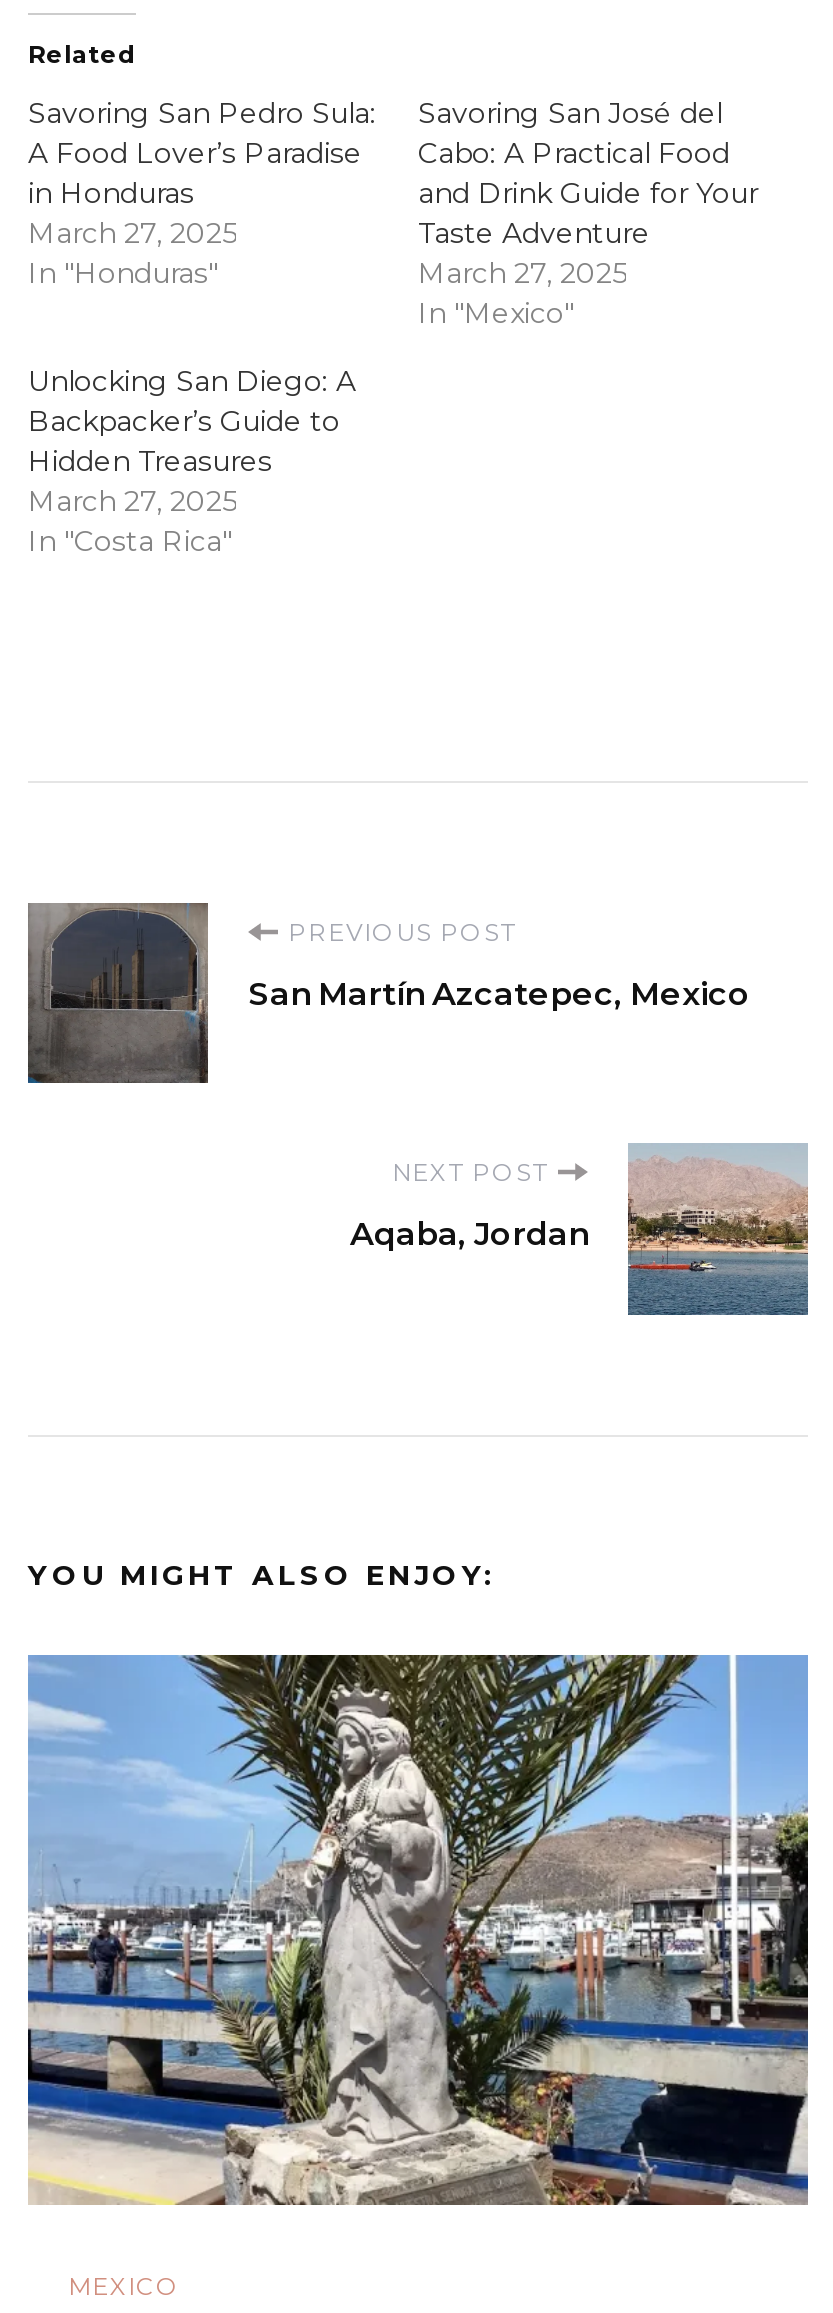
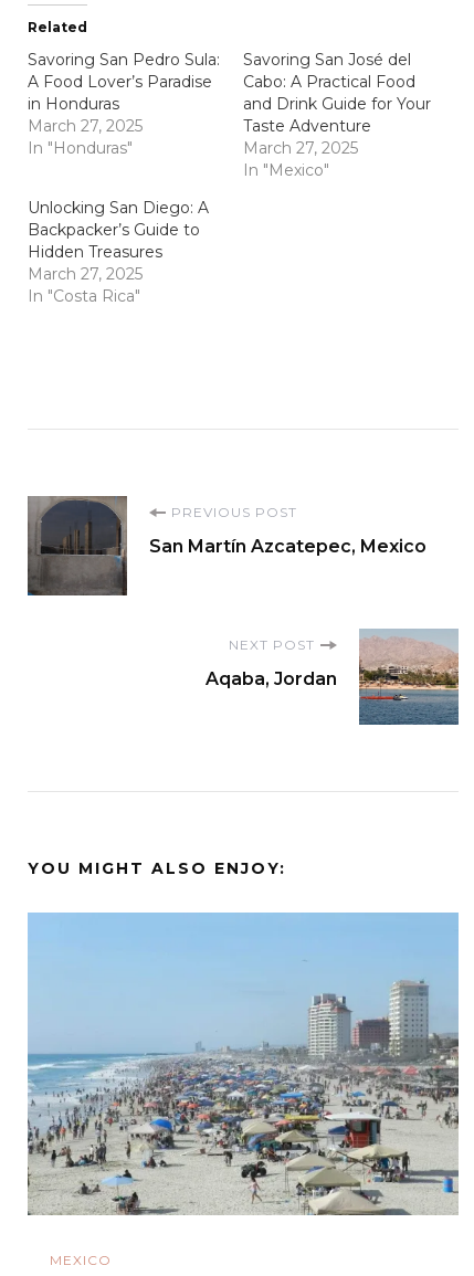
[26,1652,810,2206] [image] -> [27,911,460,1216] [image]

